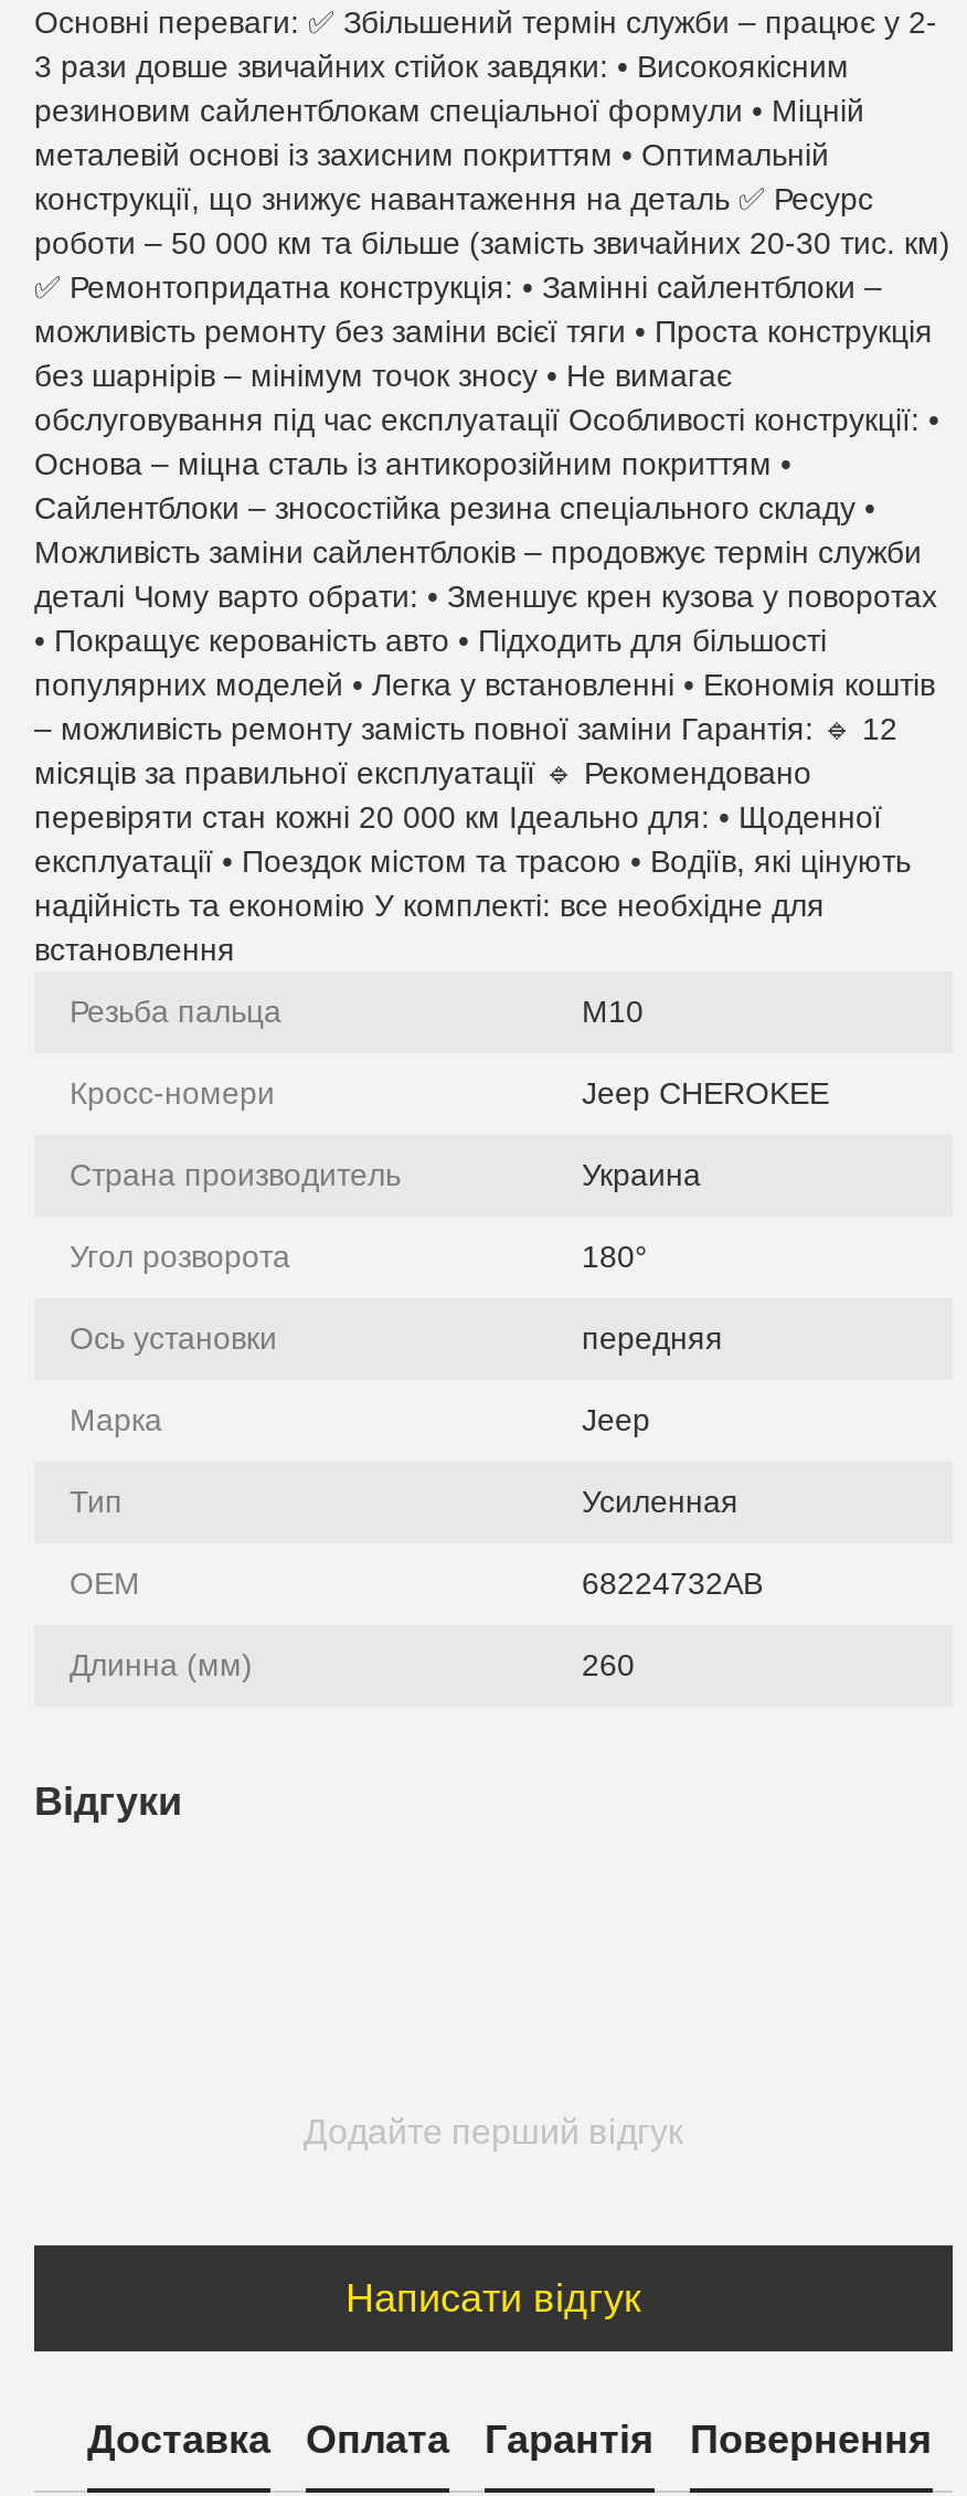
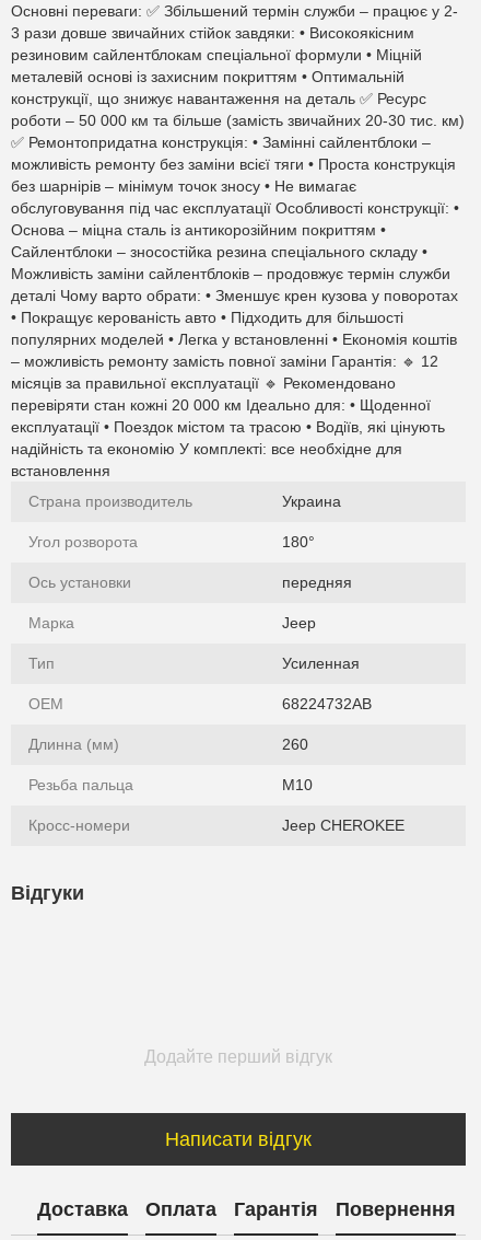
moved [70,994,829,1111] -> [28,776,404,834]: Резьба пальца | М10 | Кросс-номери | Jeep CHEROKEE
moved [70,1158,763,1683] -> [28,493,372,753]: Страна производитель | Украина | Угол розворота | ... | Длинна (мм) | 260

